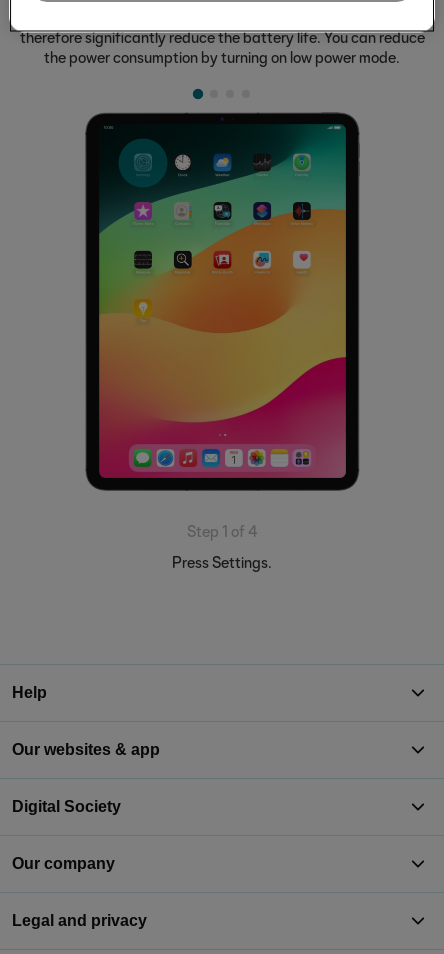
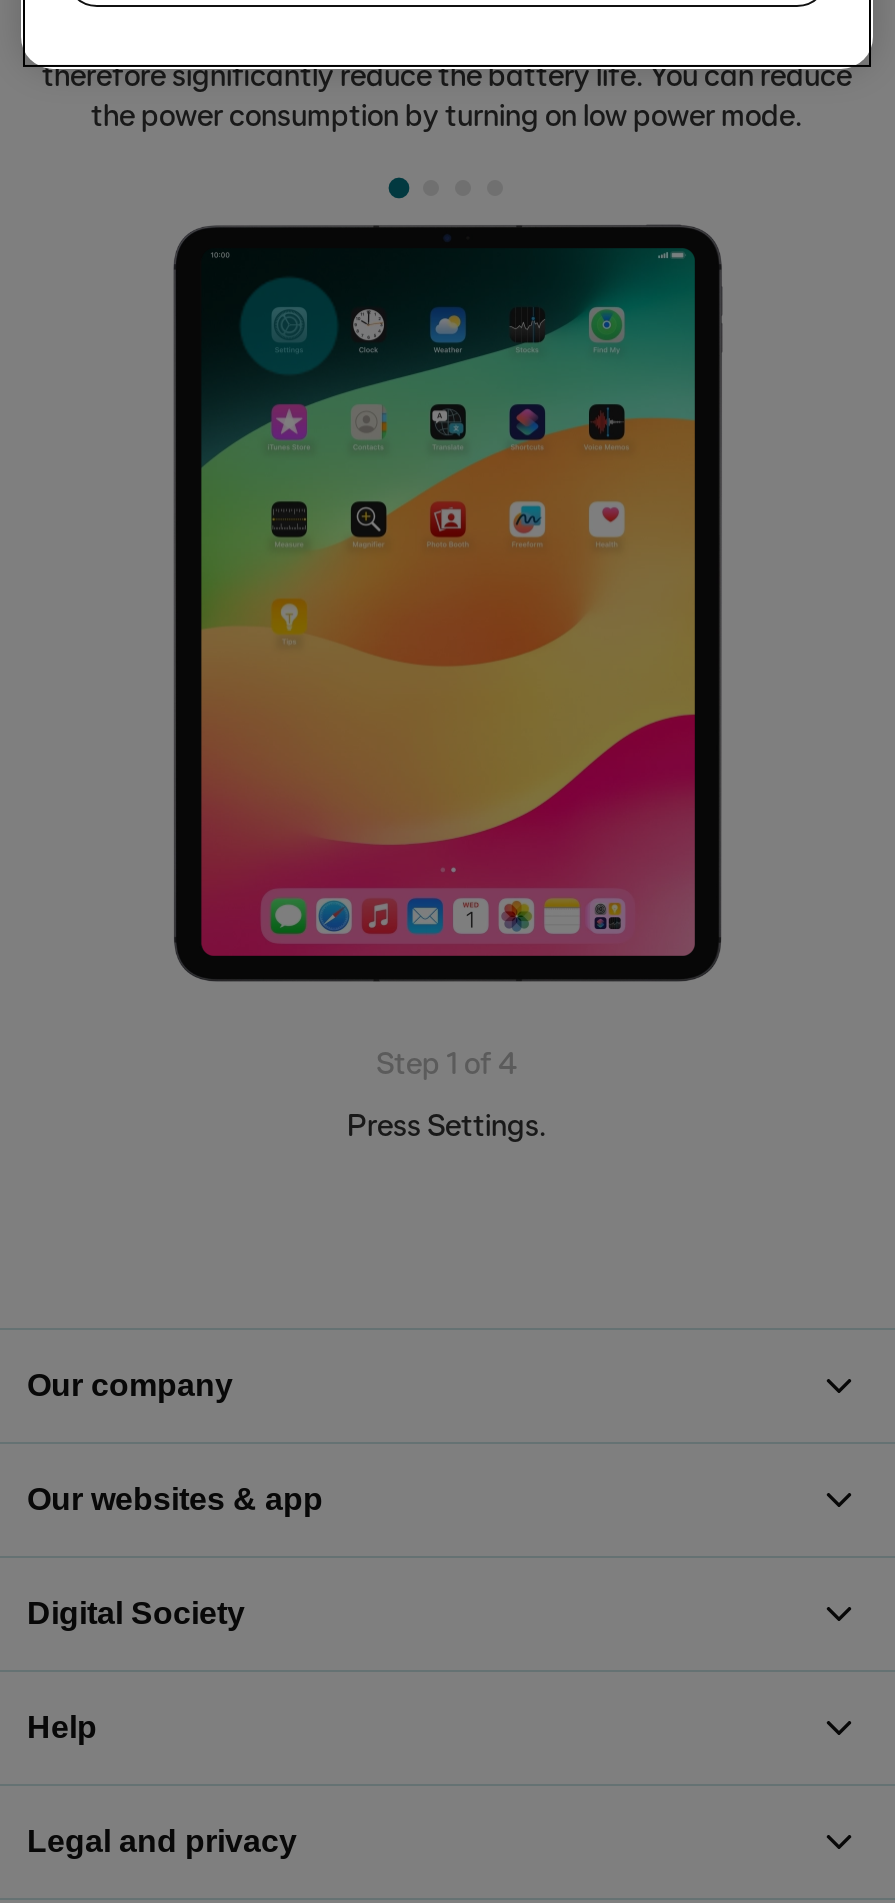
moved [12,684,47,701] -> [27,1710,97,1744]: Help
moved [12,855,115,872] -> [27,1368,233,1402]: Our company

